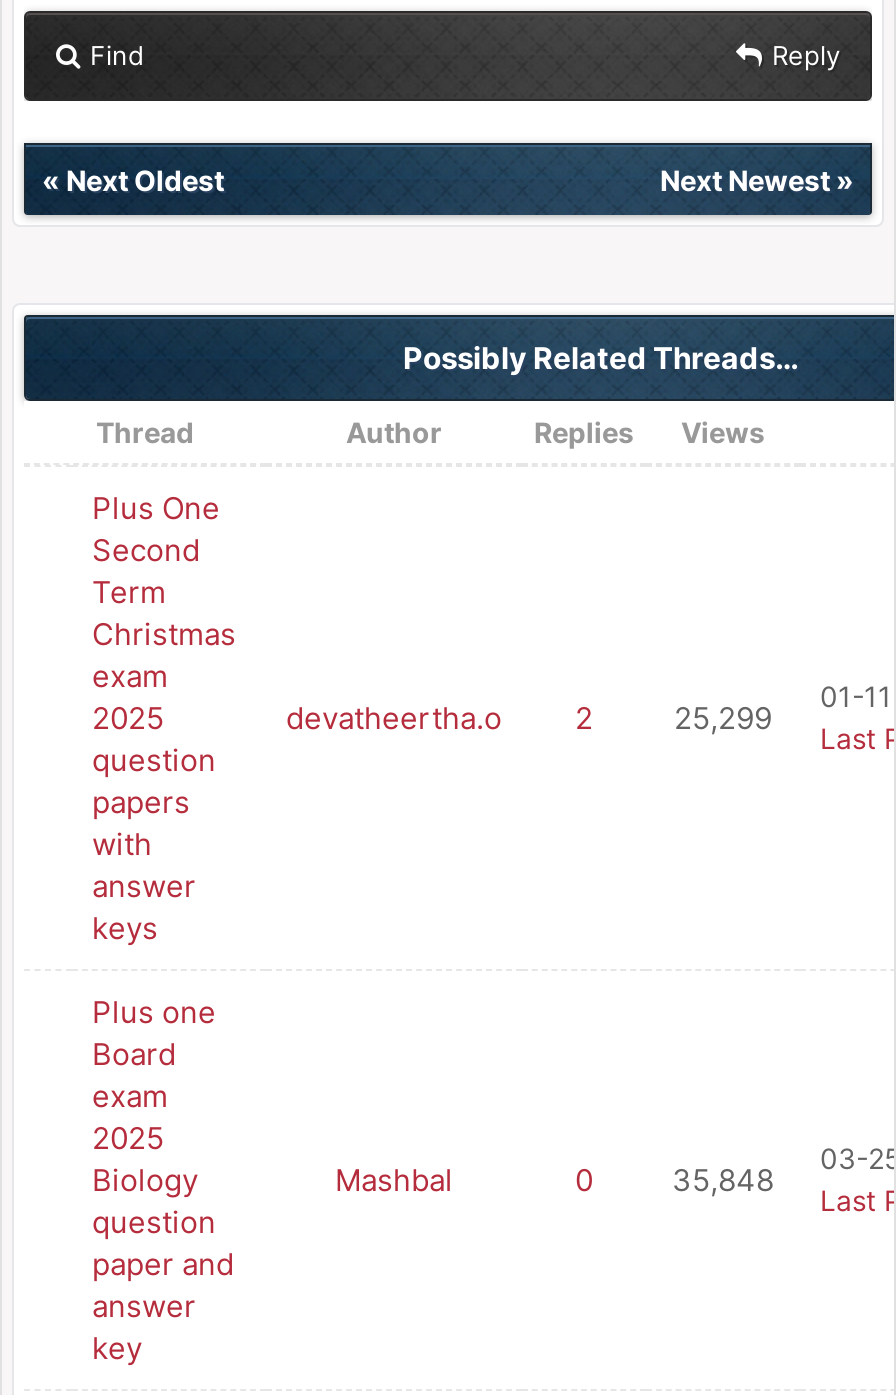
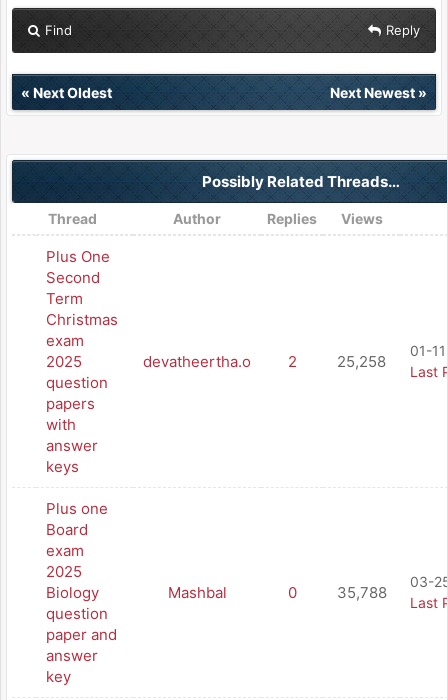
[674,699,772,737] 25,299 -> [337,352,386,371] 25,258
[672,1161,774,1199] 35,848 -> [336,583,386,602] 35,788

